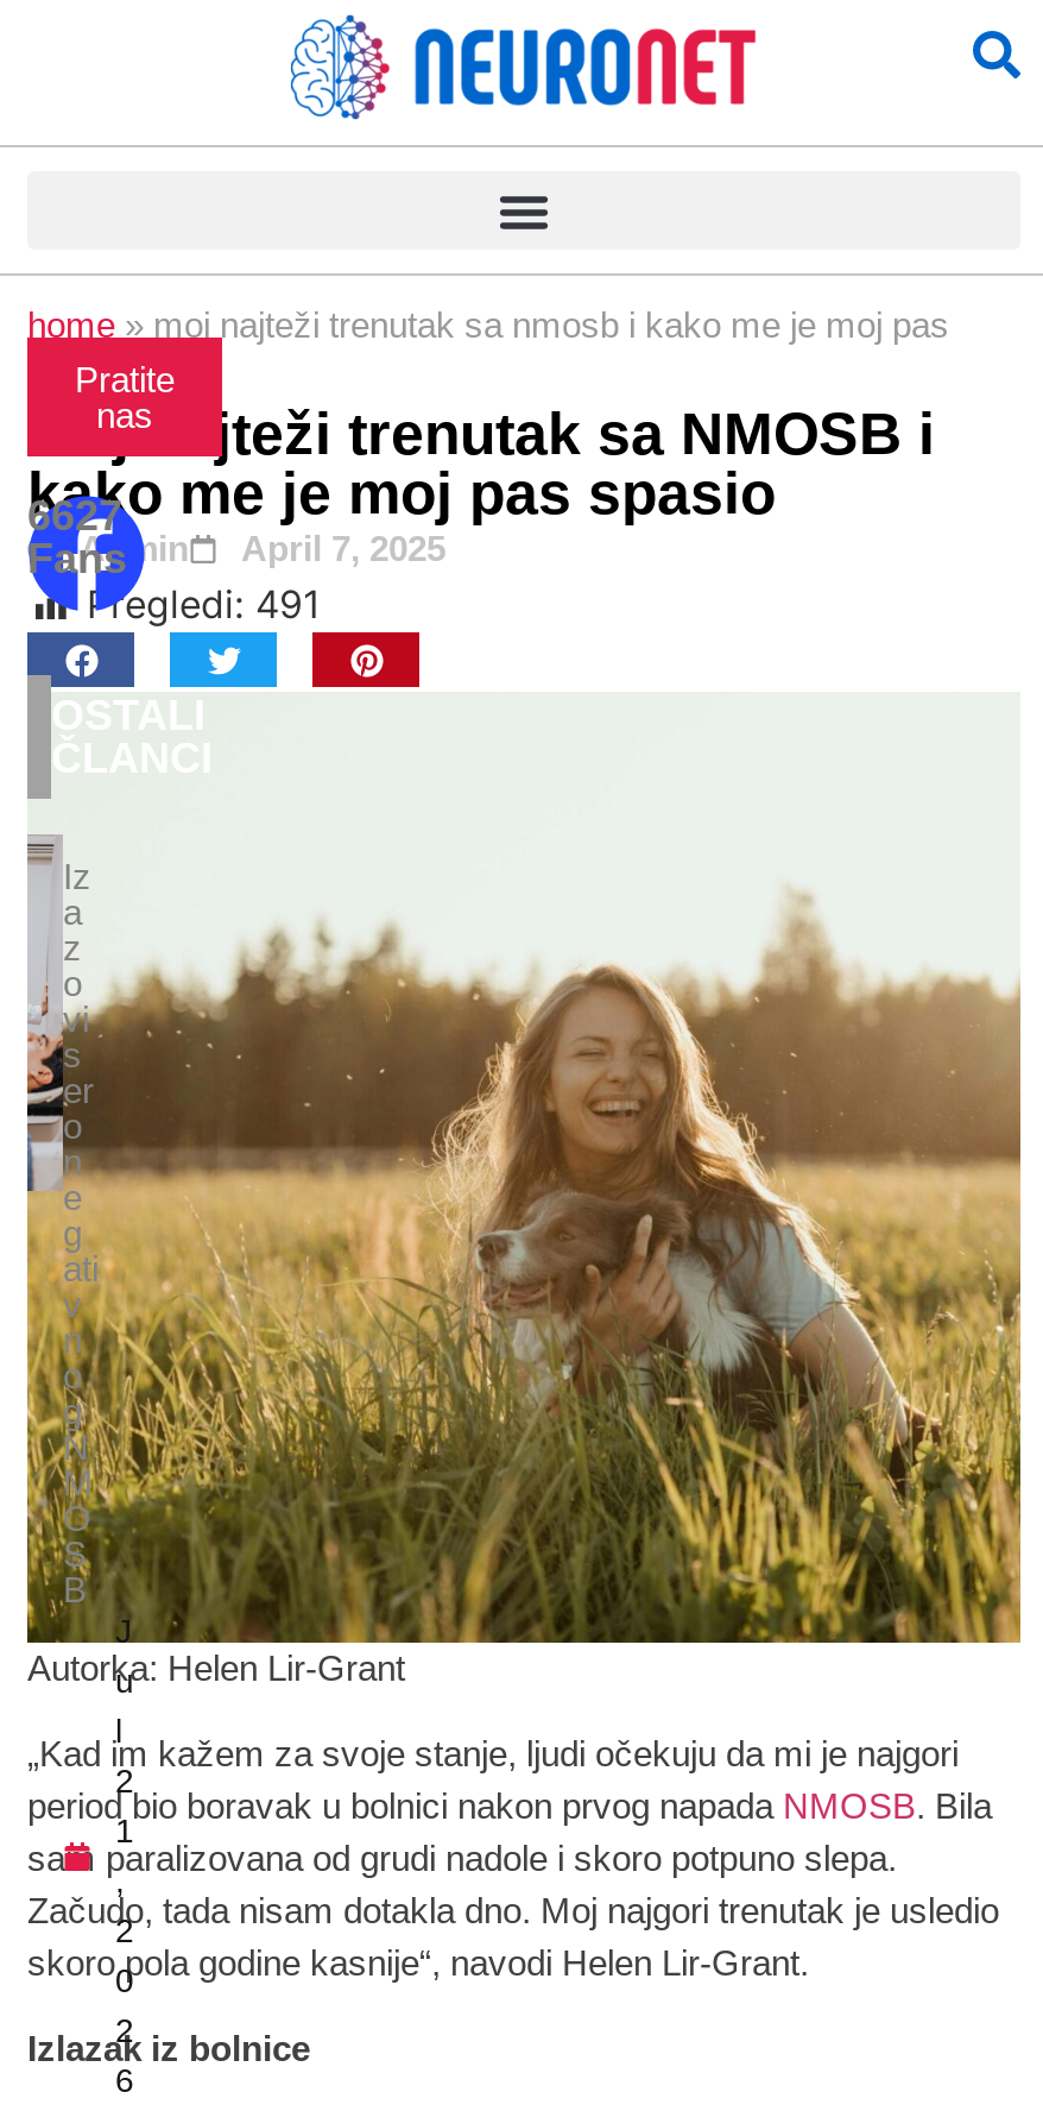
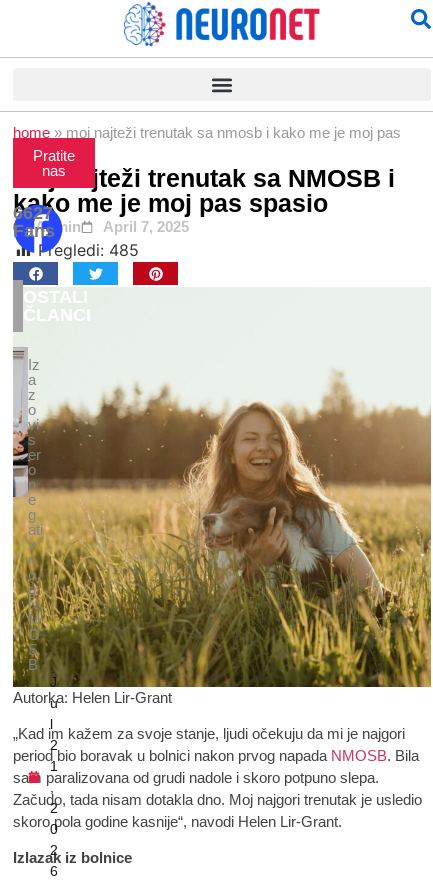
[87,580,320,628] Pregledi: 491 -> [38,240,139,260] Pregledi: 485

